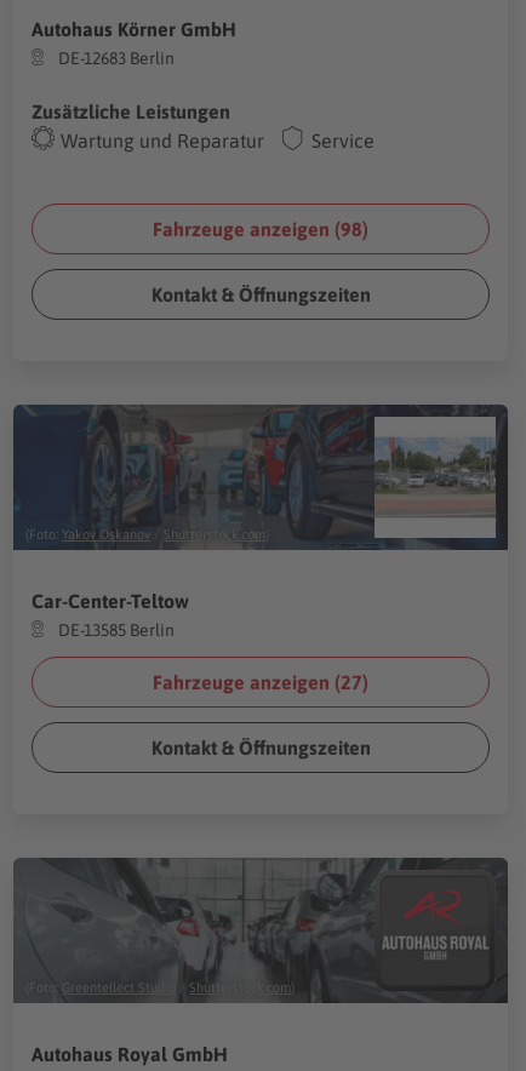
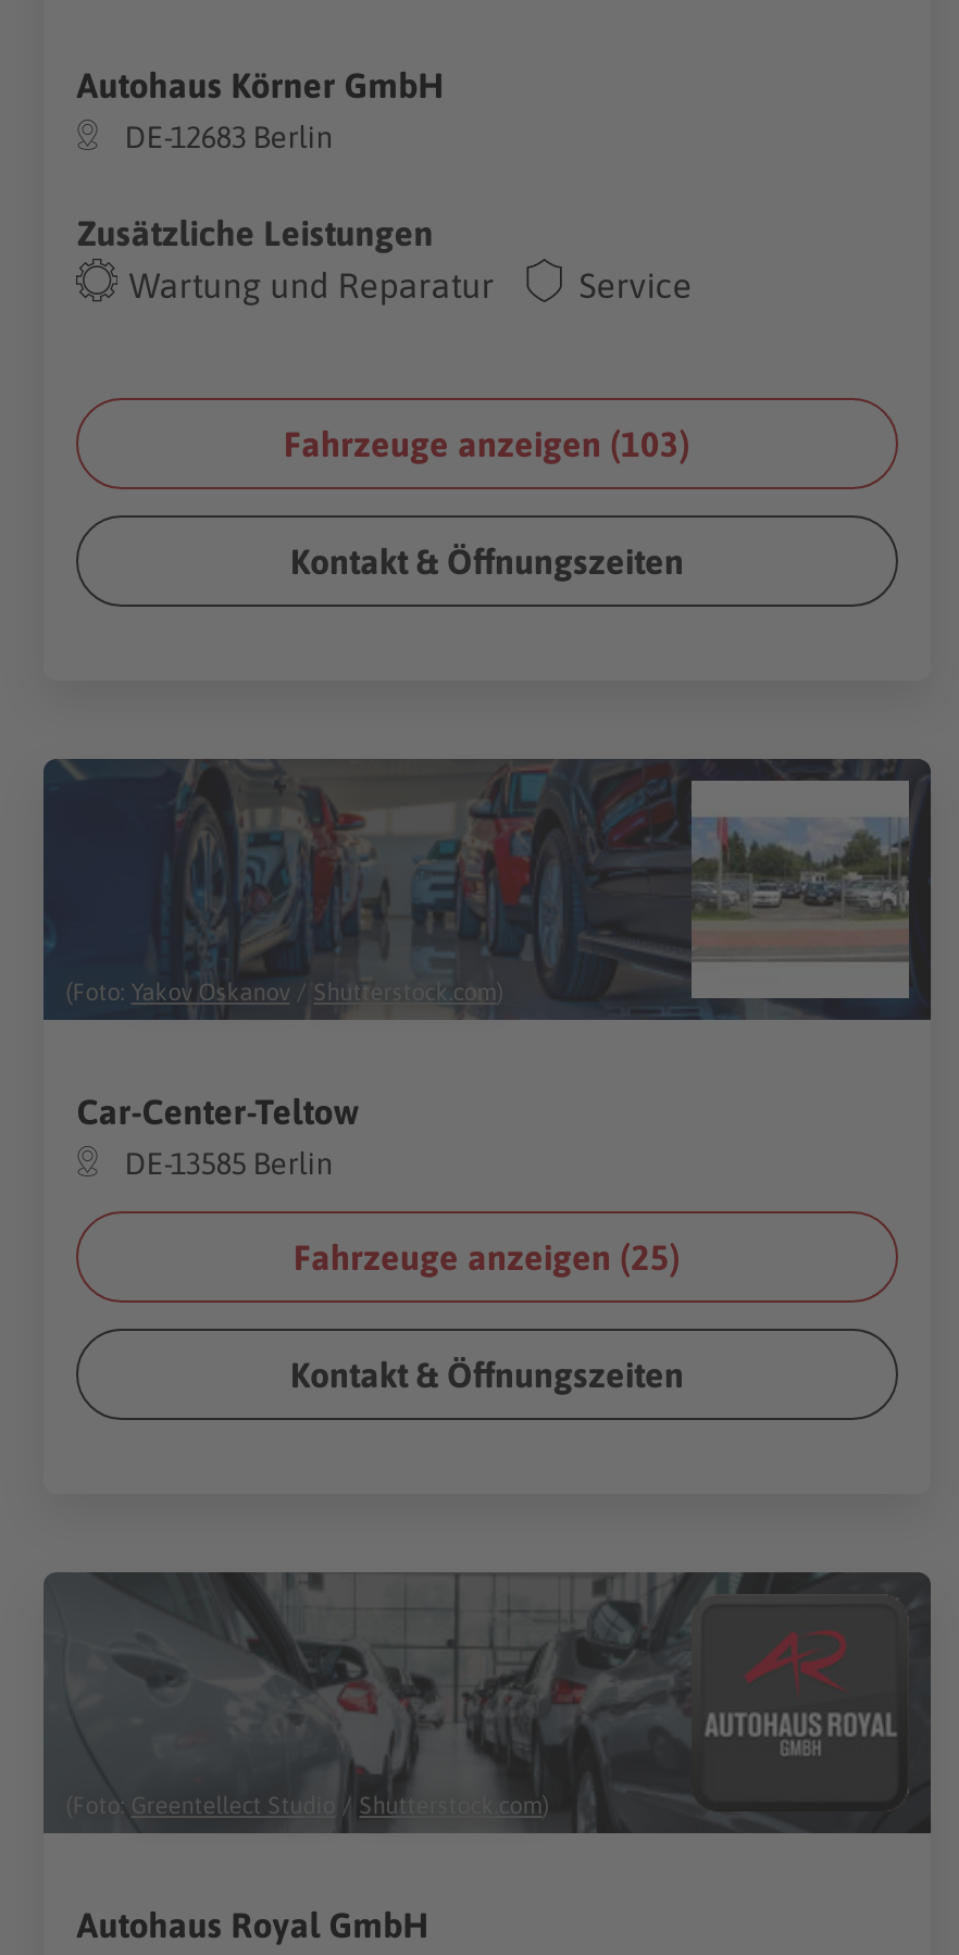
[153,218,368,239] Fahrzeuge anzeigen (98) -> [284,423,690,462] Fahrzeuge anzeigen (103)
[153,671,368,693] Fahrzeuge anzeigen (27) -> [294,1236,681,1276] Fahrzeuge anzeigen (25)

